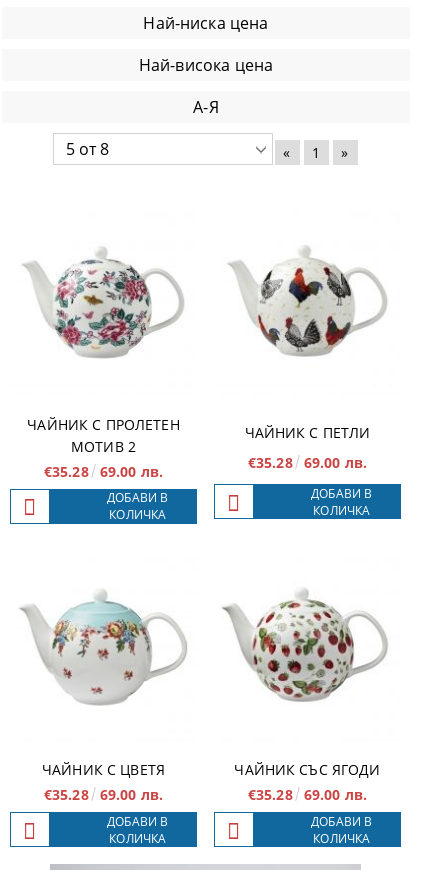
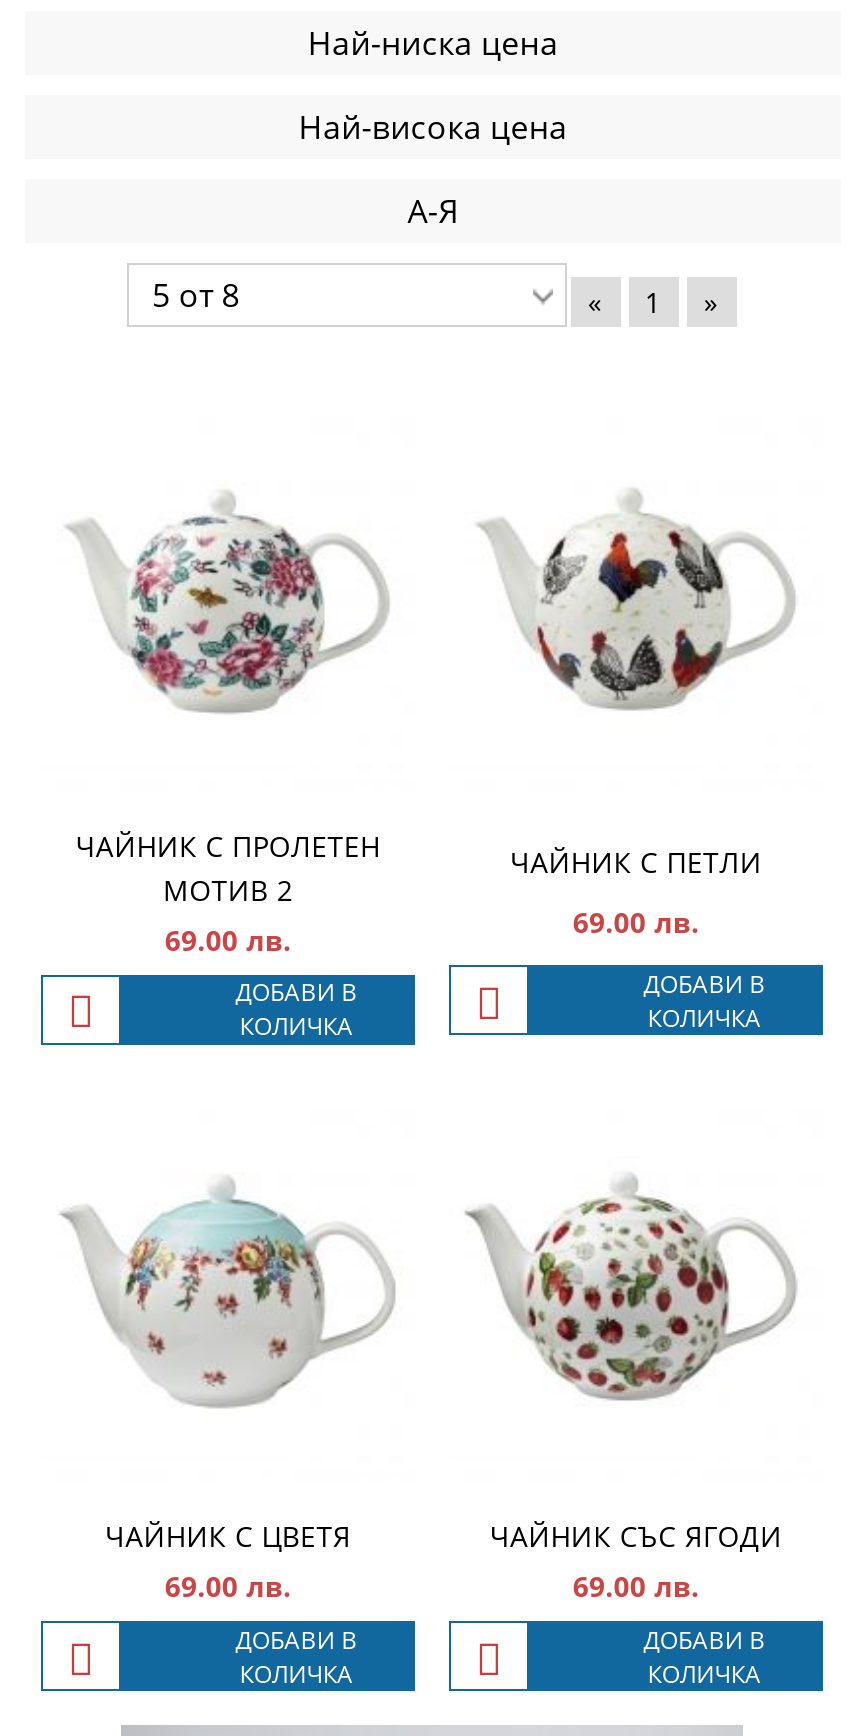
[248,453,367,472] €35.28 69.00 лв. -> [573,902,699,940] 69.00 лв.
[44,462,163,481] €35.28 69.00 лв. -> [165,920,291,958] 69.00 лв.
[44,785,163,804] €35.28 69.00 лв. -> [165,1567,291,1605] 69.00 лв.
[248,785,367,804] €35.28 69.00 лв. -> [573,1567,699,1605] 69.00 лв.

